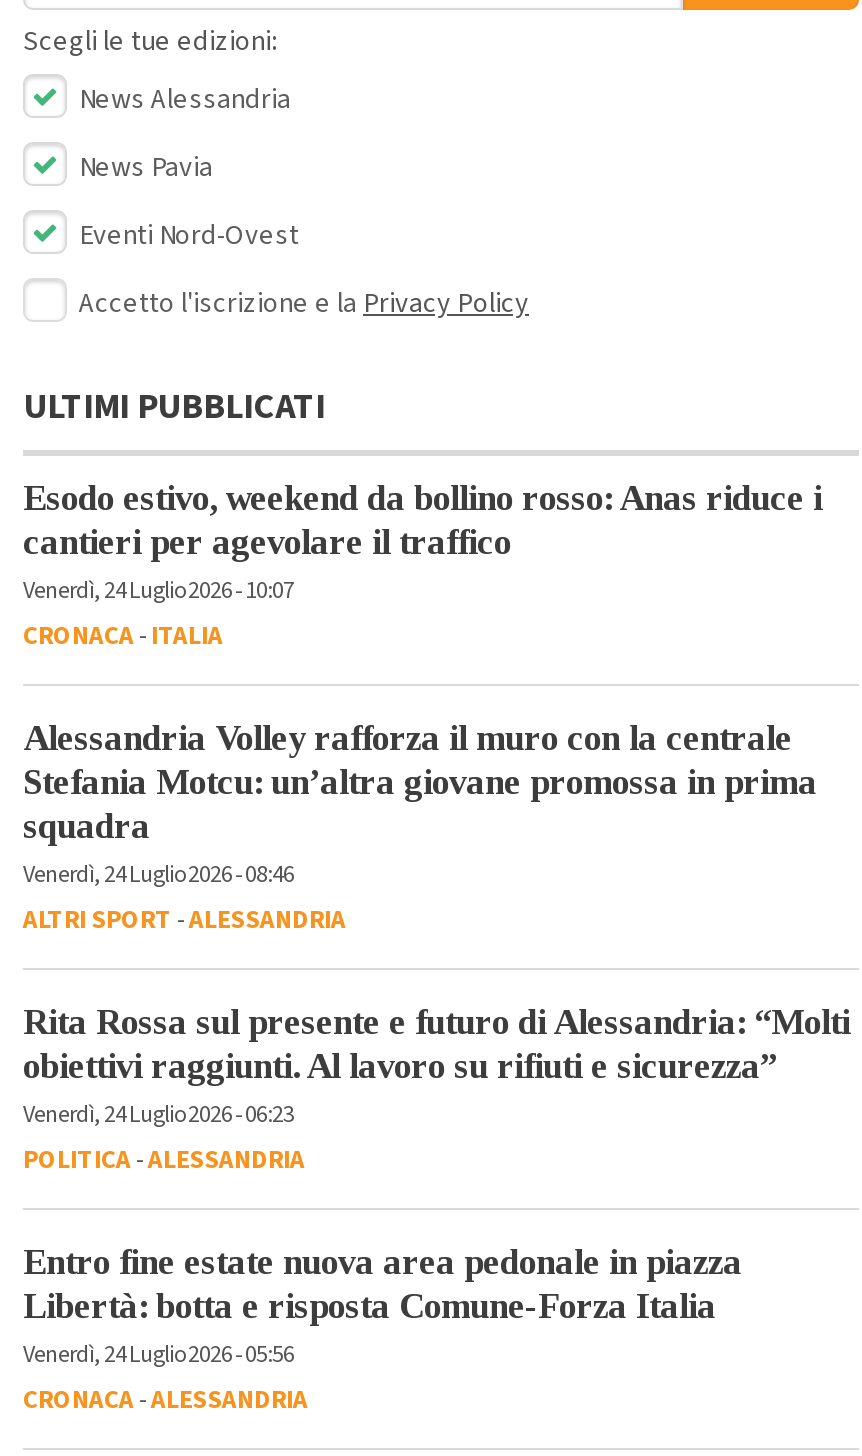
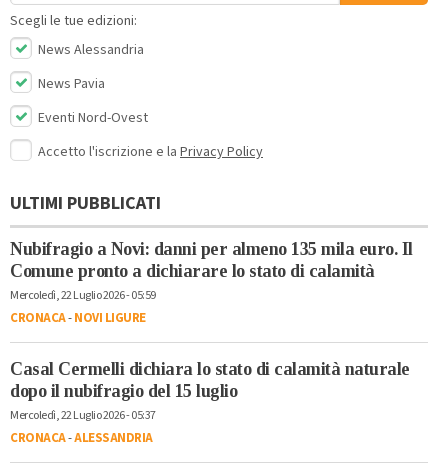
[23,478,850,1372] Esodo estivo, weekend da bollino rosso: Anas riduce i | cantieri per agevolare il traffico | Venerdì, 24 Luglio 2026 - 10:07 | CRONACA - ITALIA | Alessandria Volley rafforza il muro con la centrale | Stefania Motcu: un’altra giovane promossa in prima | squadra | Venerdì, 24 Luglio 2026 - 08:46 | ALTRI SPORT -ALESSANDRIA | Rita Rossa sul presente e futuro di Alessandria: “Molti | obiettivi raggiunti. Al lavoro su rifiuti e sicurezza” | Venerdì, 24 Luglio 2026 - 06:23 | POLITICA -ALESSANDRIA | Entro fine estate nuova area pedonale in piazza | Libertà: botta e risposta Comune-Forza Italia | Venerdì, 24 Luglio 2026 - 05:56 -> [10,239,412,424] Nubifragio a Novi: danni per almeno 135 mila euro. Il | Comune pronto a dichiarare lo stato di calamità | Mercoledì, 22 Luglio 2026 - 05:59 | CRONACA-NOVI LIGURE | Casal Cermelli dichiara lo stato di calamità naturale | dopo il nubifragio del 15 luglio | Mercoledì, 22 Luglio 2026 - 05:37

